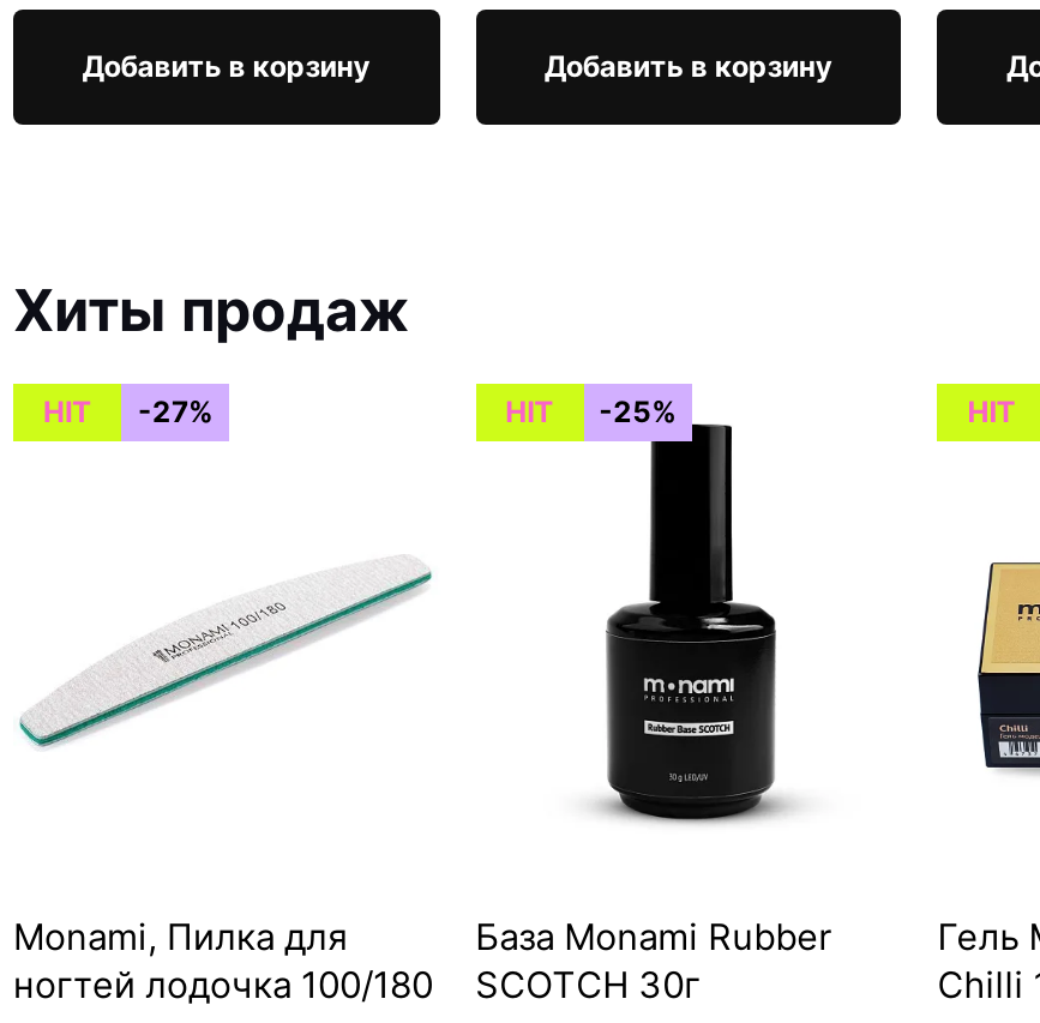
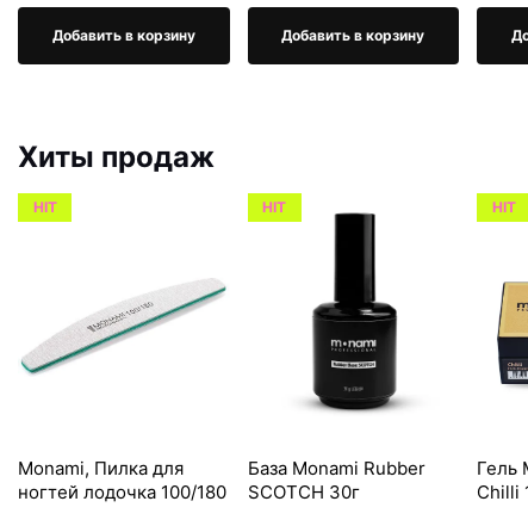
[138,393,212,429] -27% -> none
[599,393,676,429] -25% -> none

